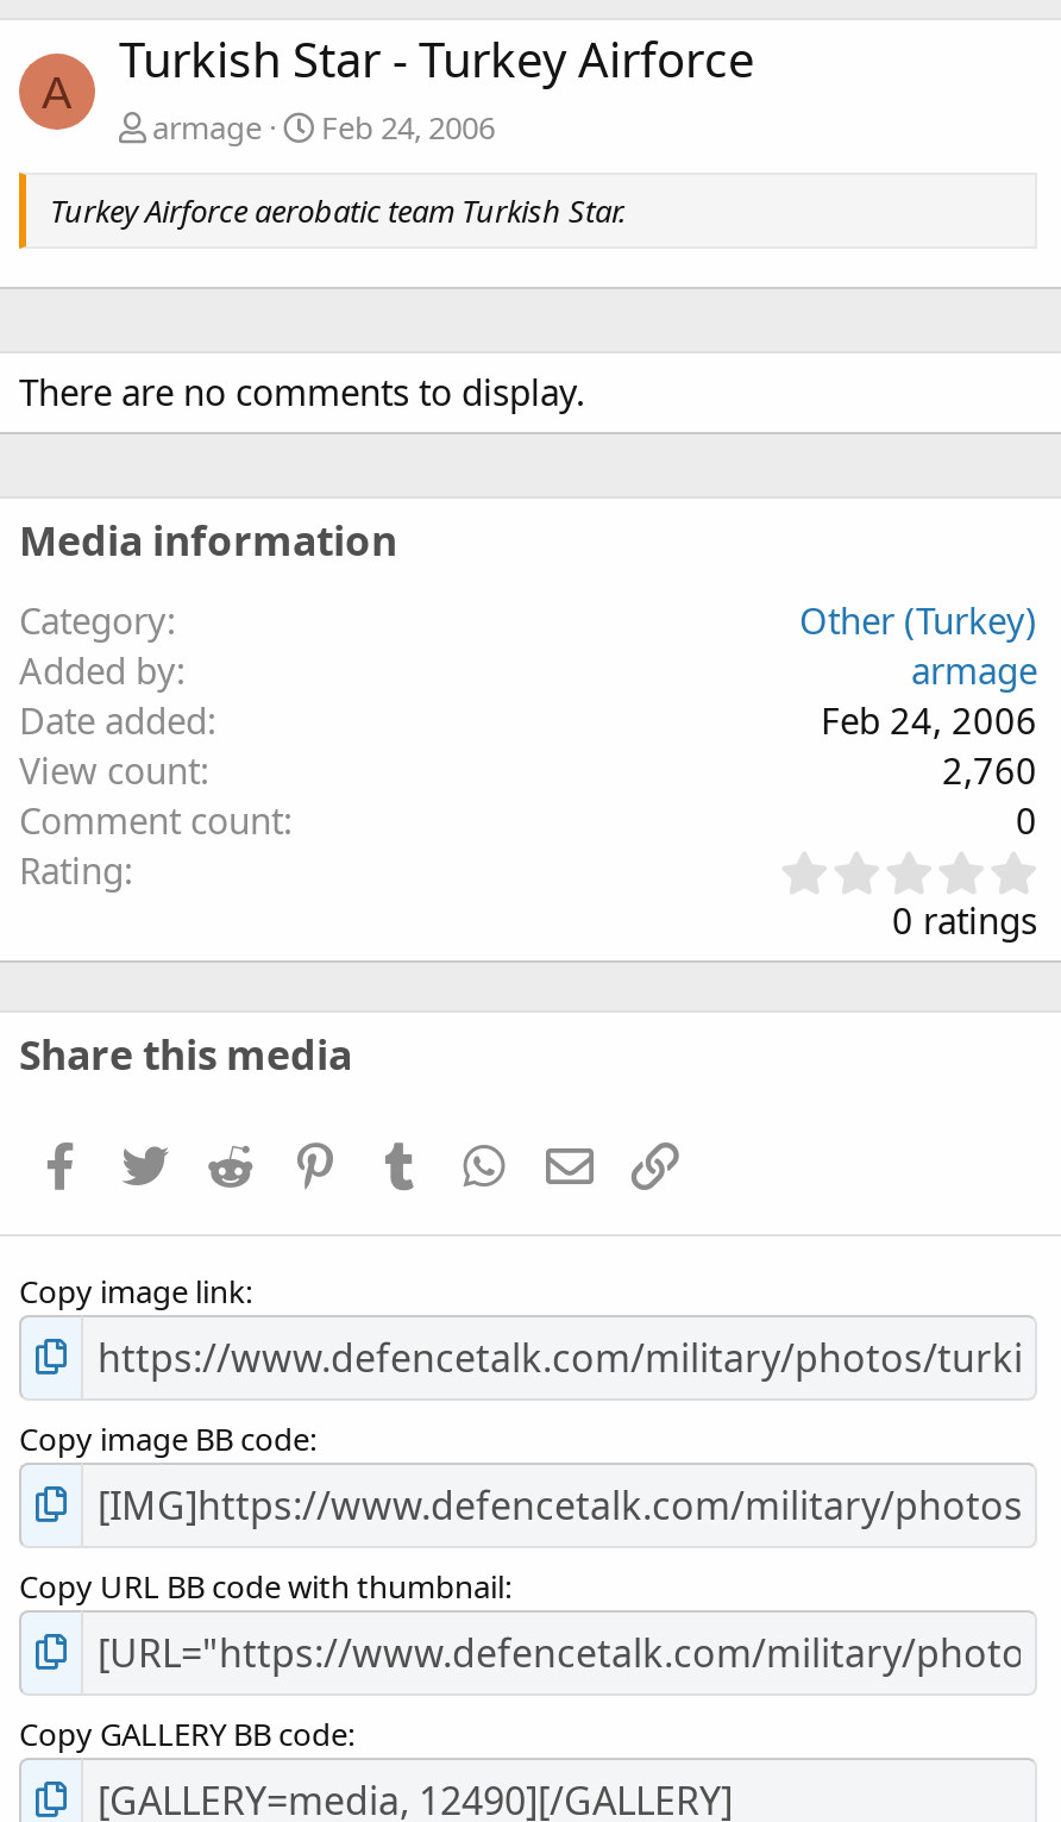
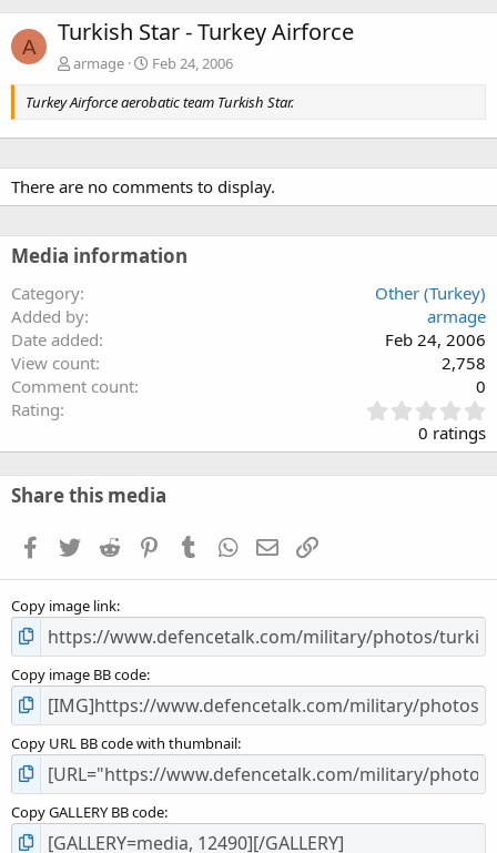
[942,747,1037,794] 2,760 -> [442,352,486,374] 2,758

